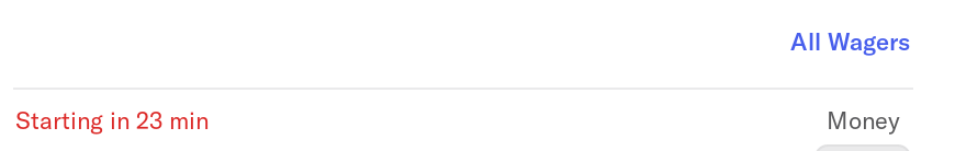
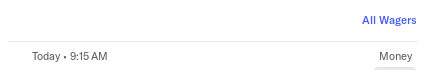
[15,105,209,136] Starting in 23 min -> [32,49,108,63] Today • 9:15 AM

